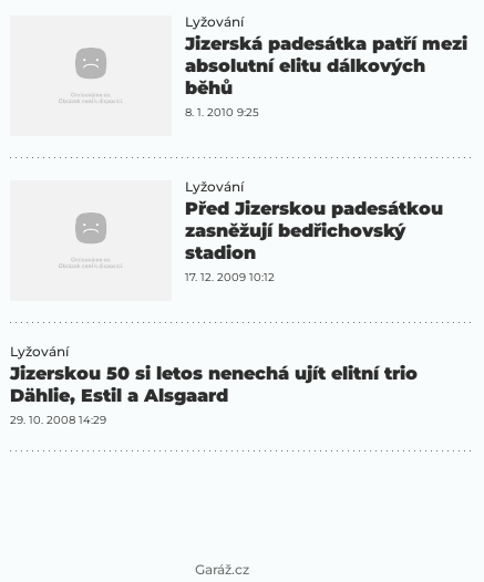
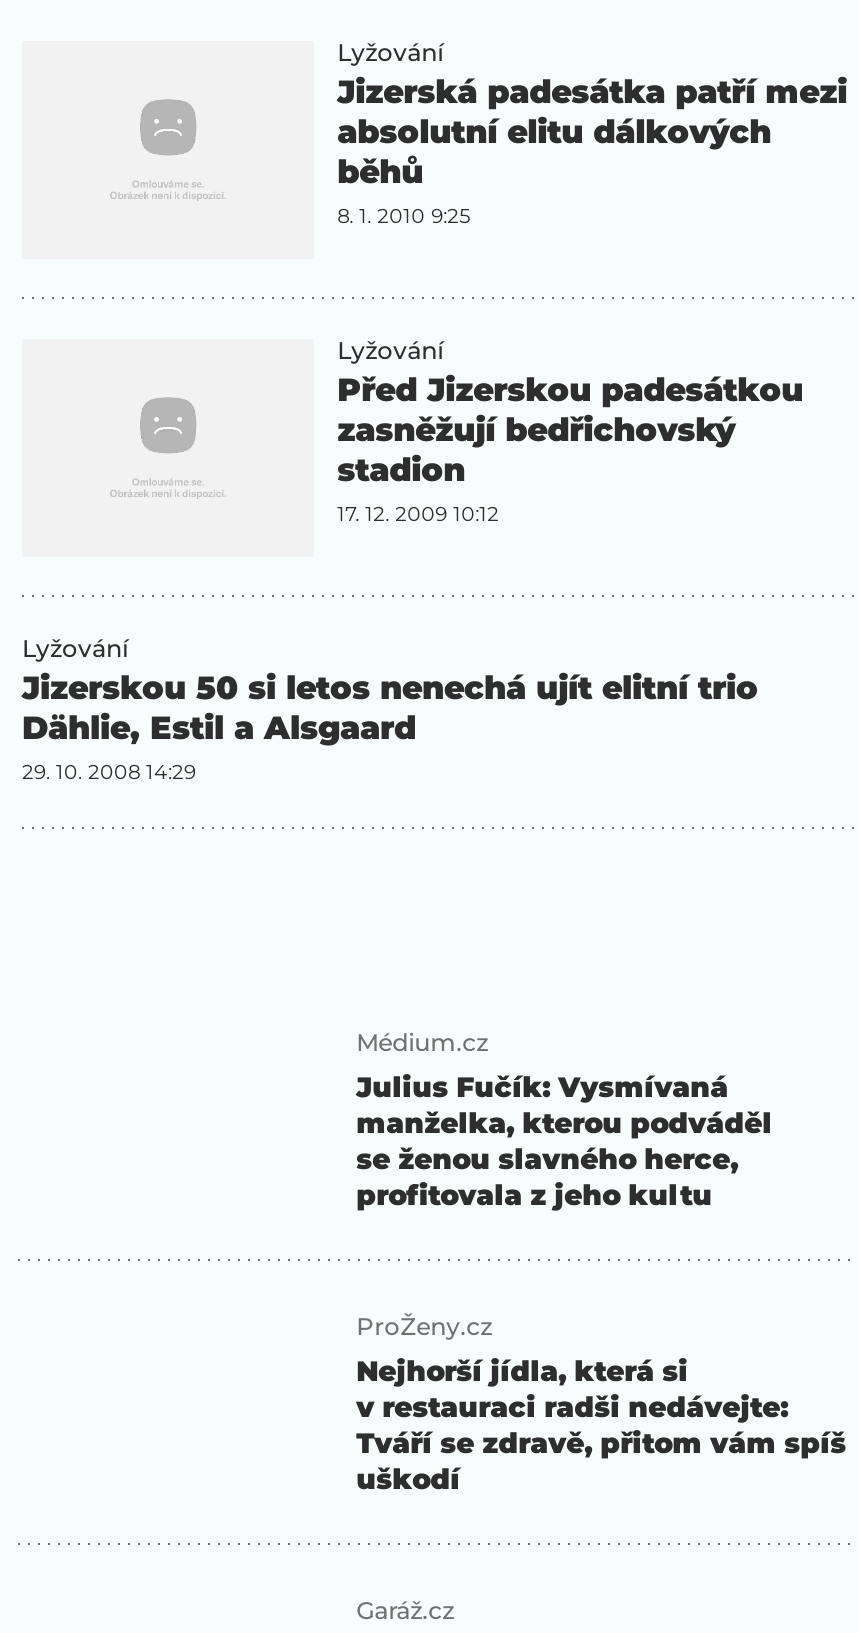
none -> [356,1027,772,1213] Médium.cz | Julius Fučík: Vysmívaná | manželka, kterou podváděl | se ženou slavného herce, | profitovala z jeho kultu
none -> [356,1311,846,1497] ProŽeny.cz | Nejhorší jídla, která si | v restauraci radši nedávejte: | Tváří se zdravě, přitom vám spíš | uškodí

